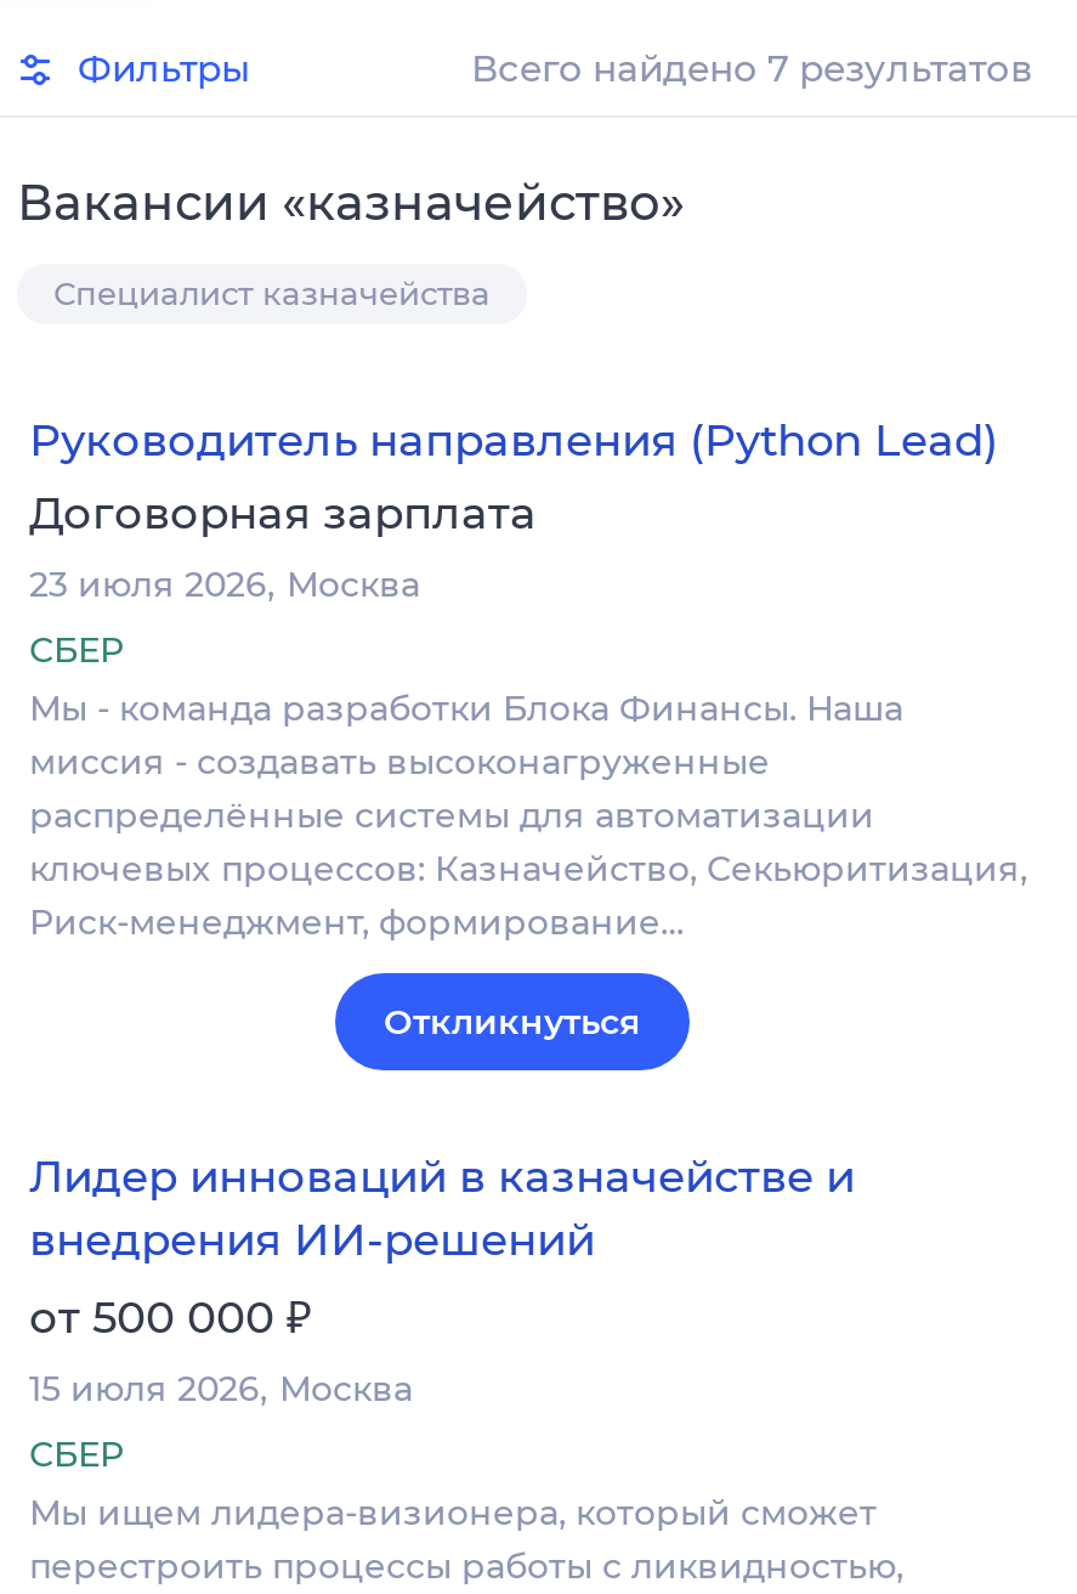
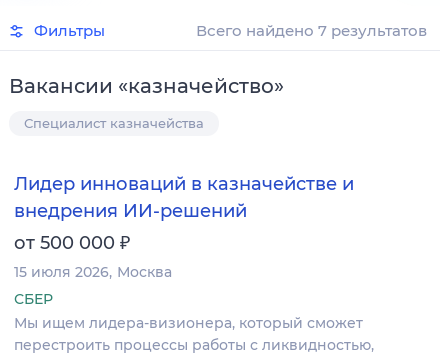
[29,415,1027,1044] Руководитель направления (Python Lead) | Договорная зарплата | 23 июля 2026 Москва | СБЕР | Мы - команда разработки Блока Финансы. Наша | миссия - создавать высоконагруженные | распределённые системы для автоматизации | ключевых процессов: Казначейство, Секьюритизация, | Риск-менеджмент, формирование… | Откликнуться -> none

